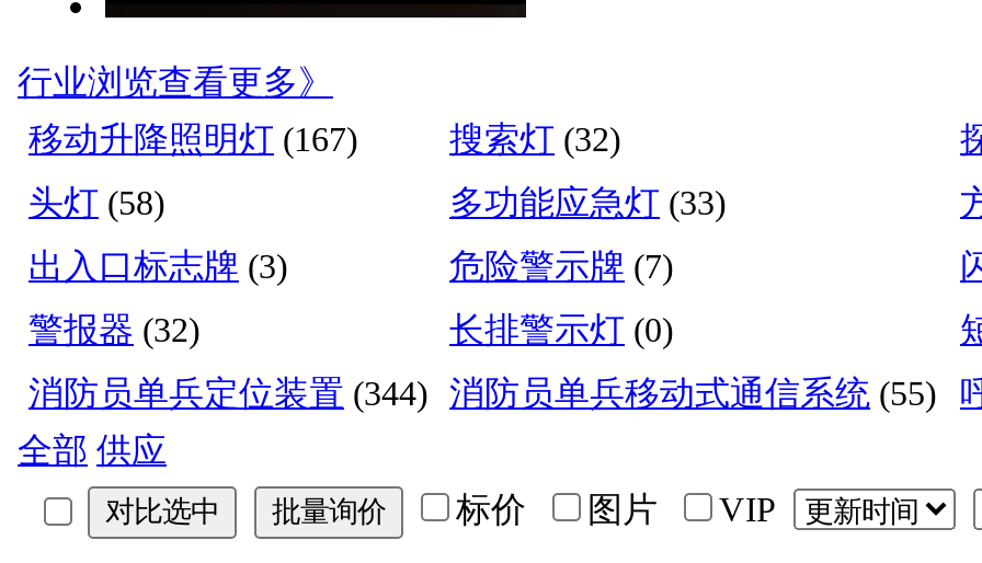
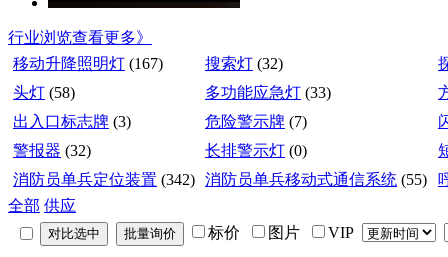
[28,375,936,412] 消防员单兵定位装置 (344) 消防员单兵移动式通信系统 (55) -> [13,171,427,188] 消防员单兵定位装置 (342) 消防员单兵移动式通信系统 (55)

